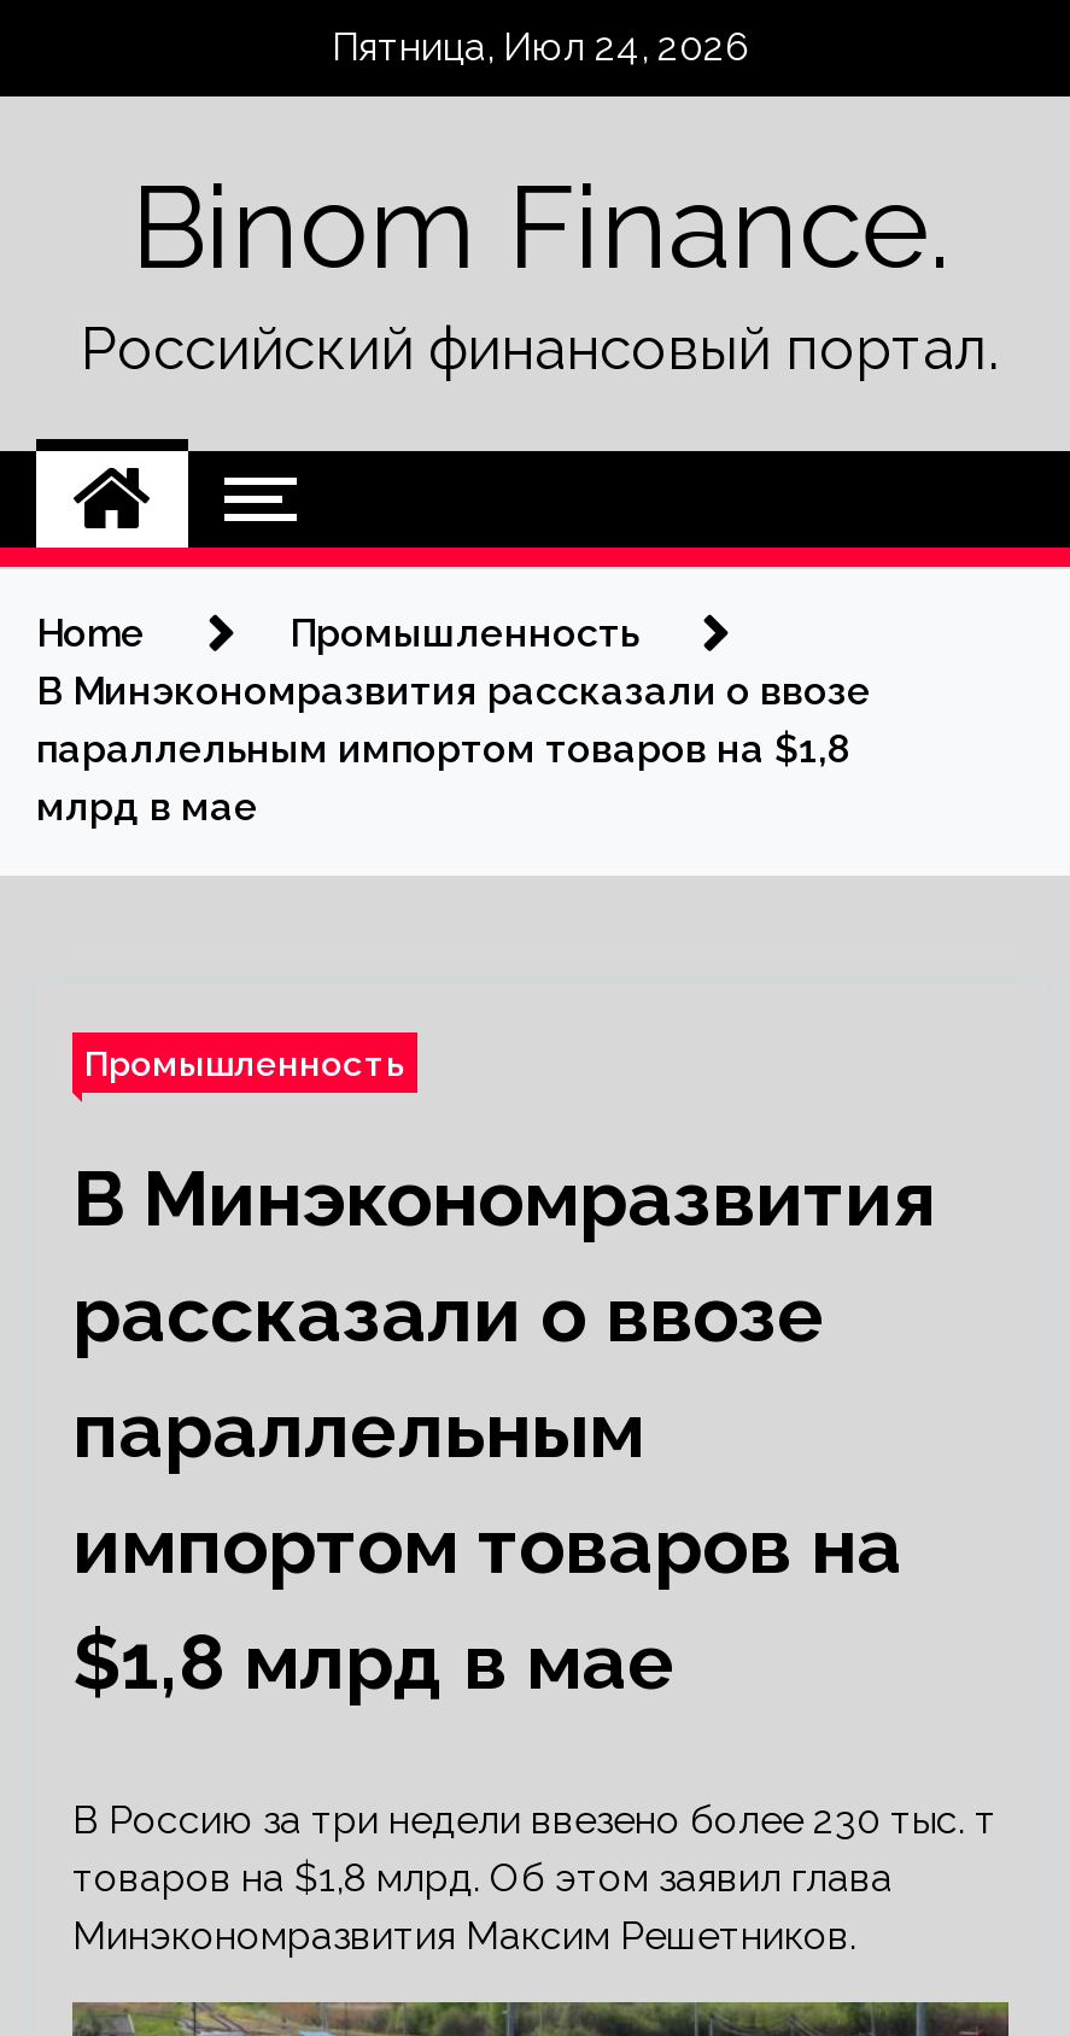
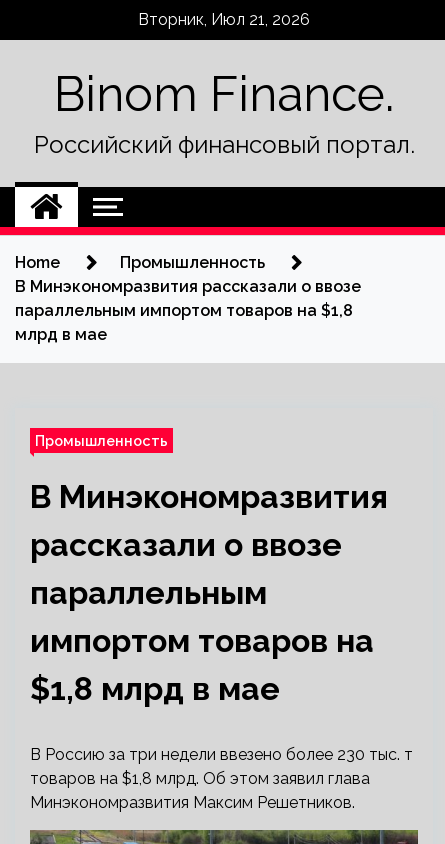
[332,24,749,70] Пятница, Июл 24, 2026 -> [138,10,310,29] Вторник, Июл 21, 2026

